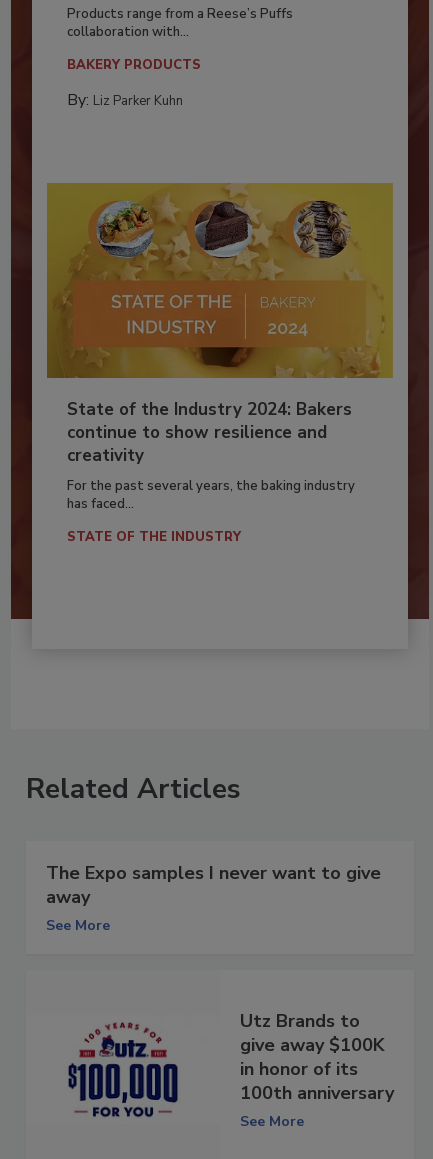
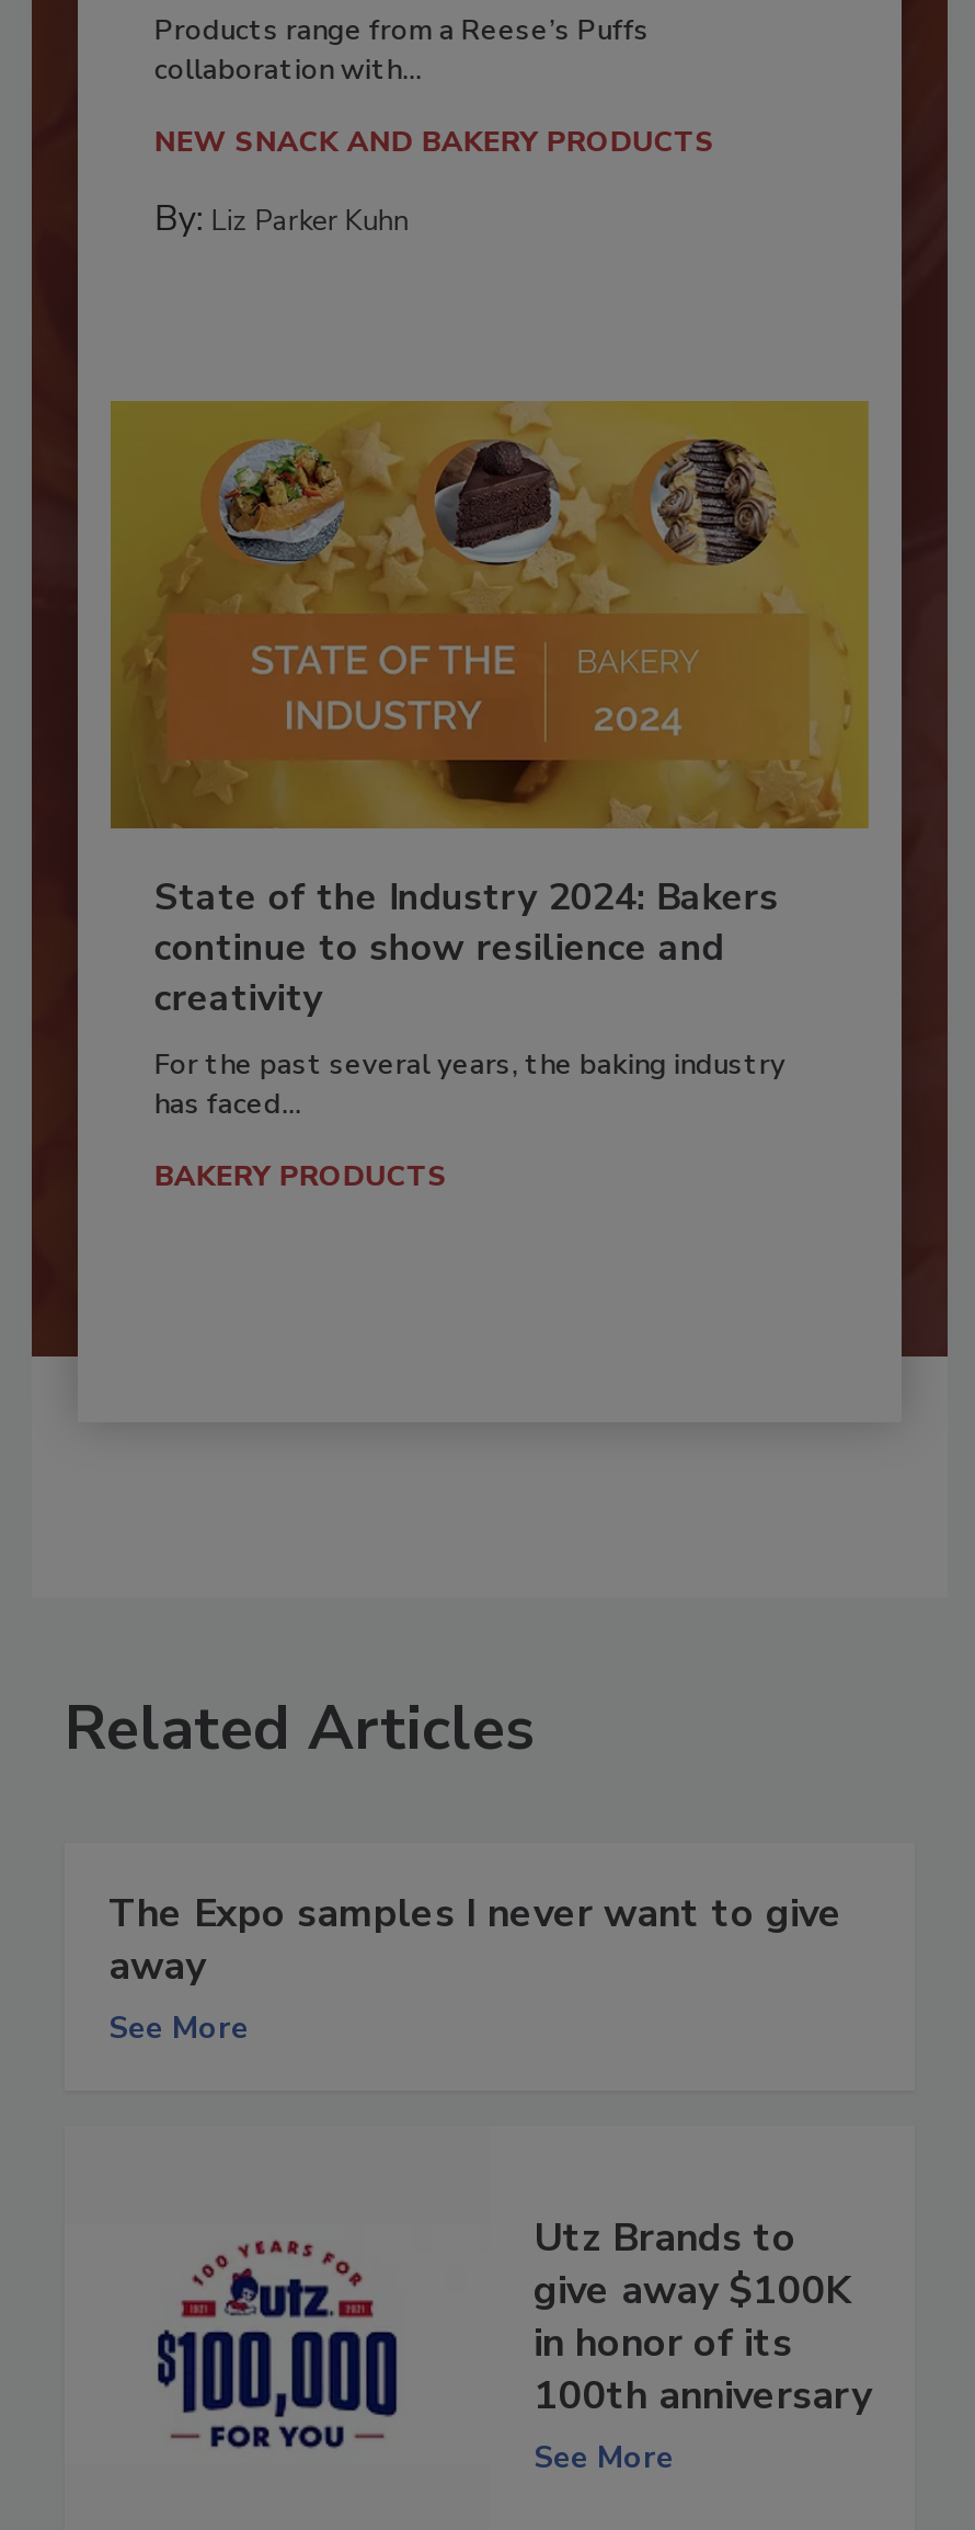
none -> [154,123,715,162] NEW SNACK AND BAKERY PRODUCTS
moved [67,56,201,74] -> [154,1156,448,1196]: BAKERY PRODUCTS
[67,528,241,546] STATE OF THE INDUSTRY -> none

